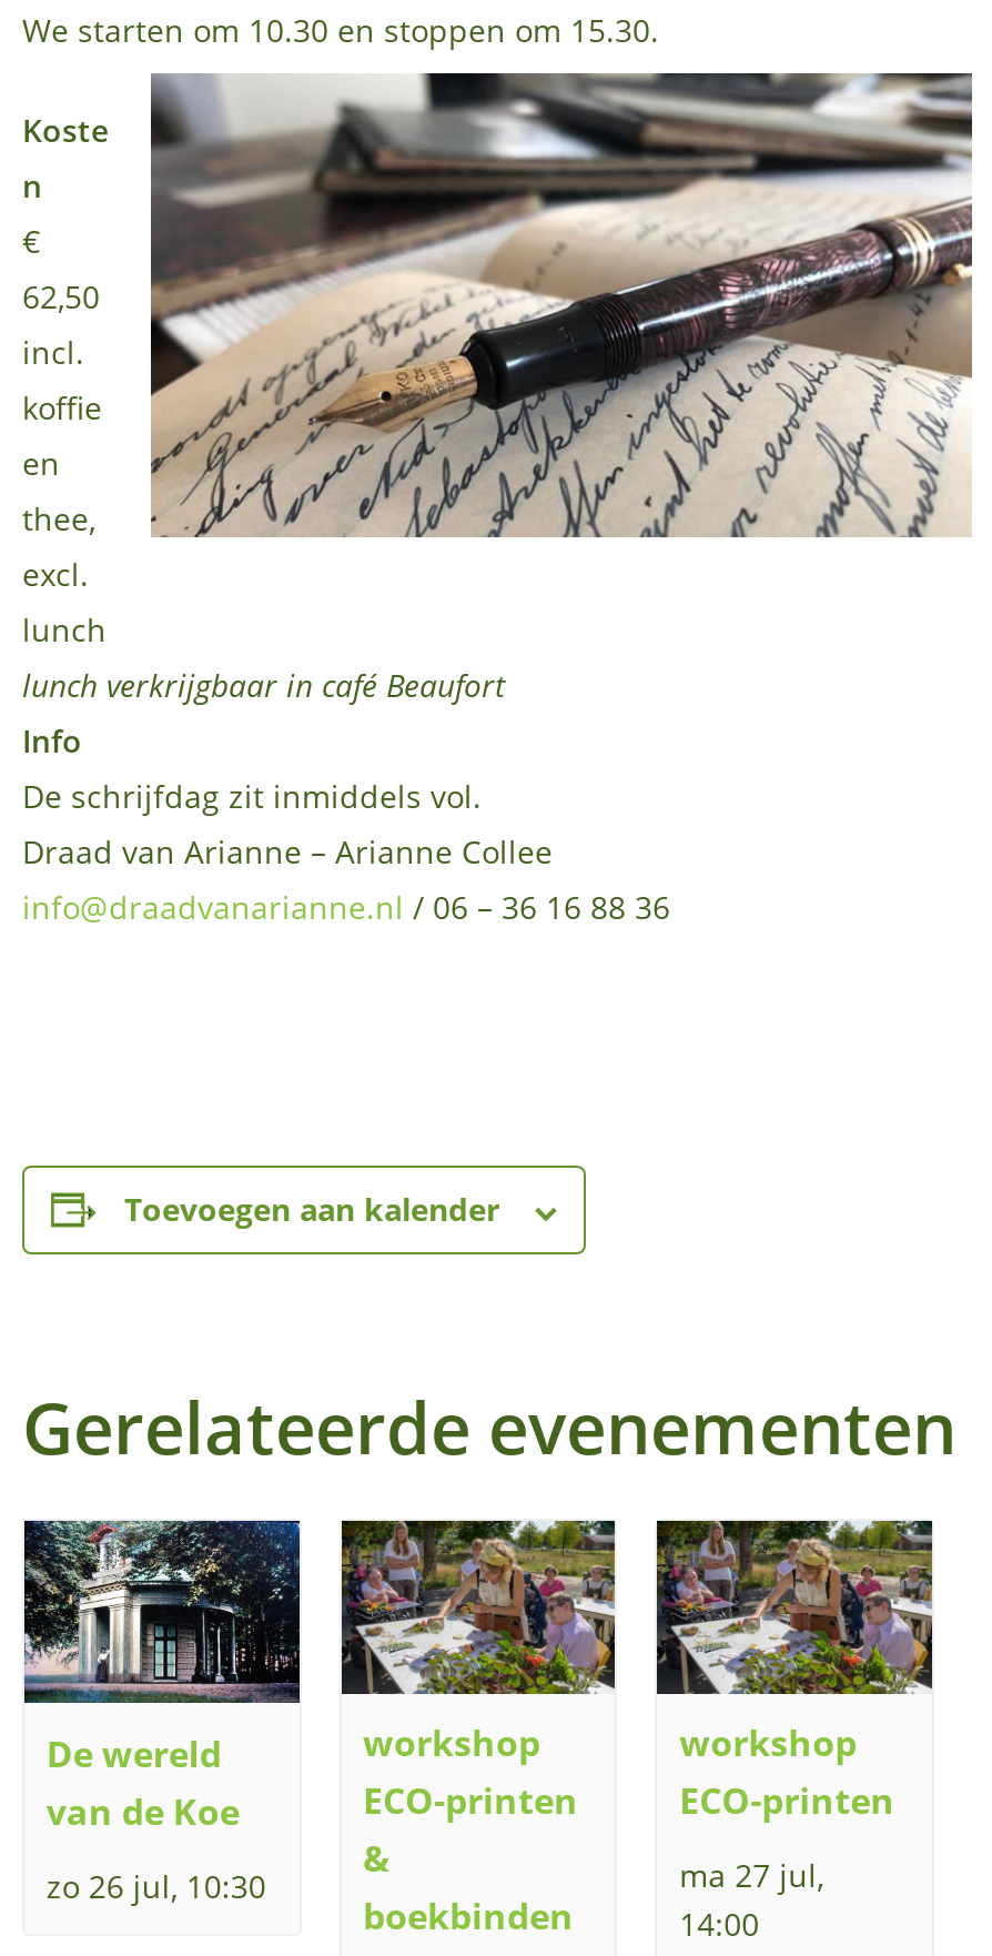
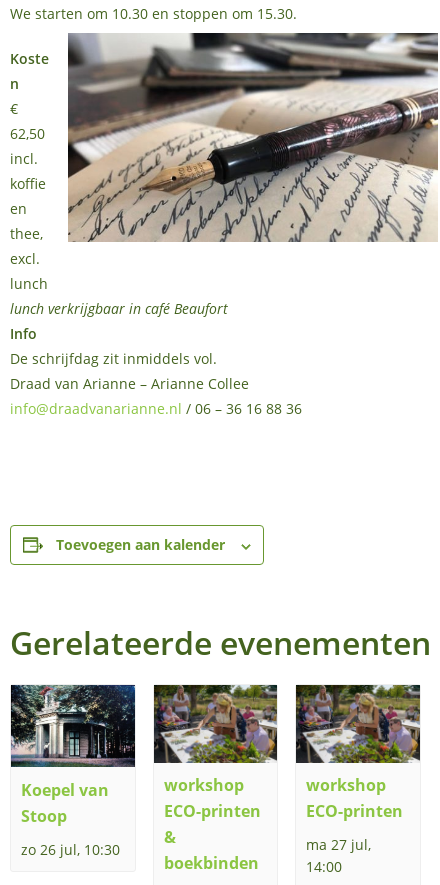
[46,1729,239,1836] De wereld | van de Koe -> [21,779,109,827] Koepel van | Stoop

